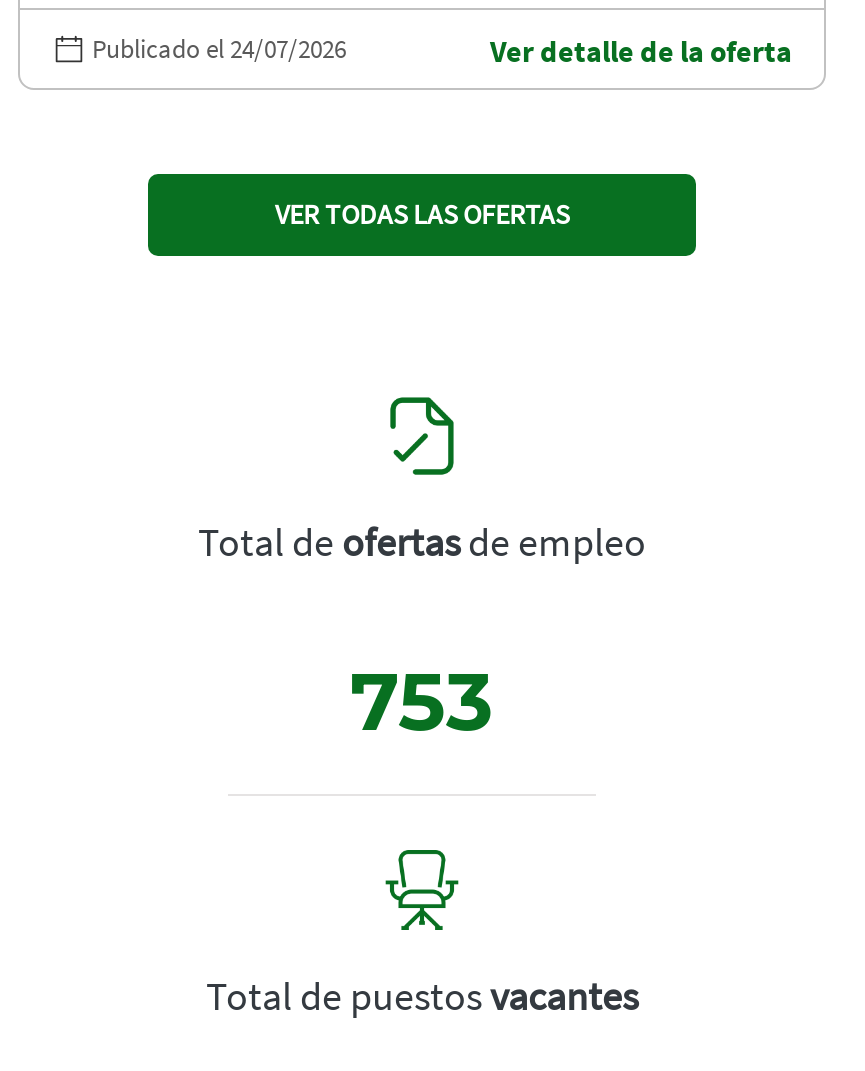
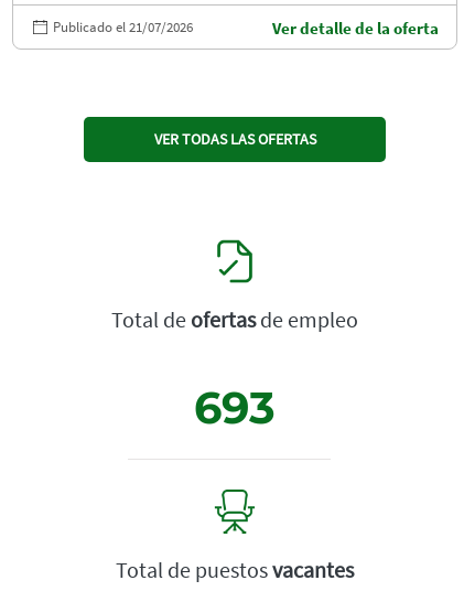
[92,33,346,67] Publicado el 24/07/2026 -> [53,17,193,36] Publicado el 21/07/2026
[350,653,494,751] 753 -> [194,381,276,435] 693

